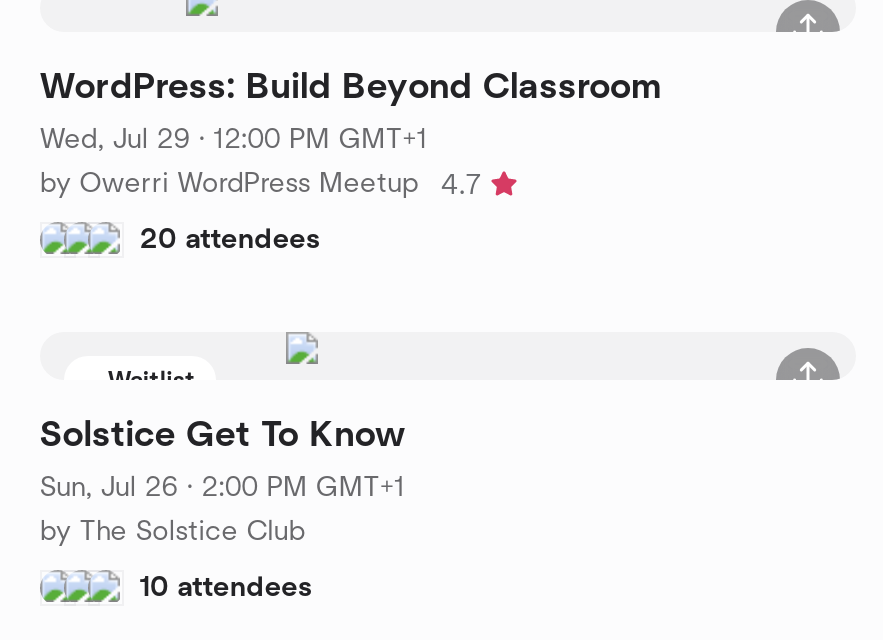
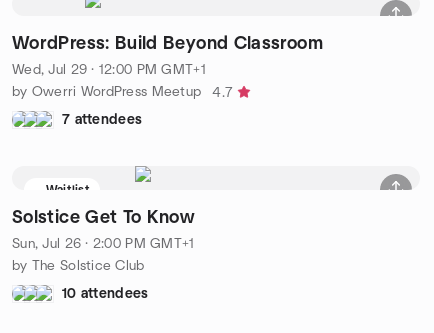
[140,225,321,253] 20 attendees -> [62,112,142,126] 7 attendees

